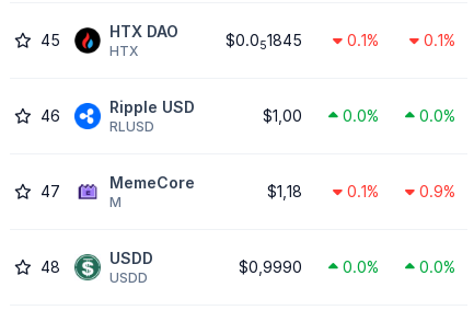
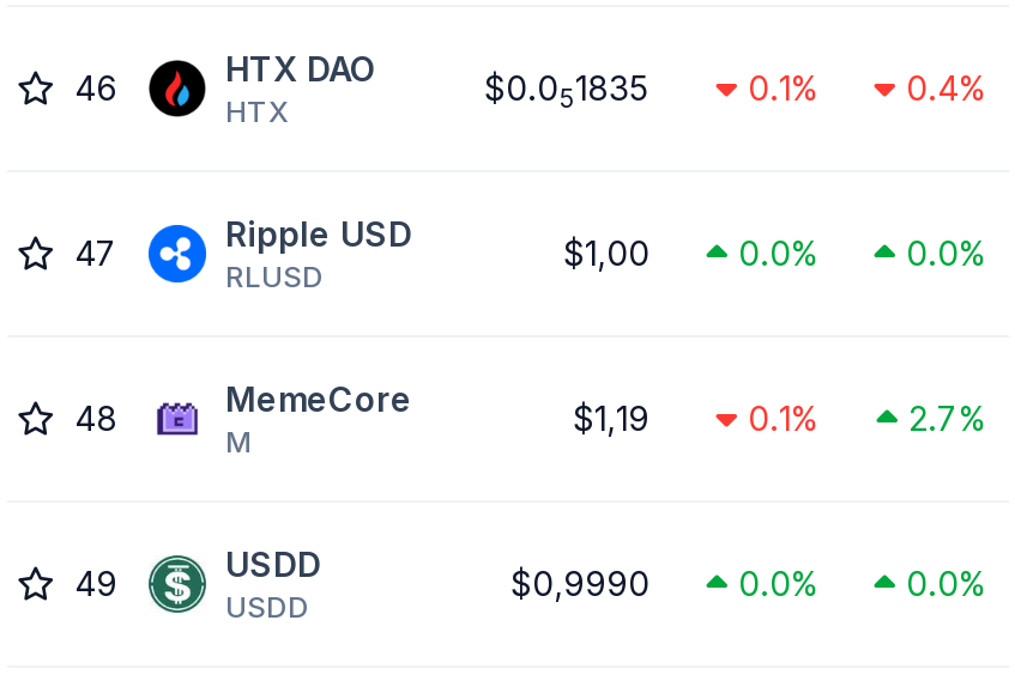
[41,31,60,49] 45 -> [74,67,117,108] 46
[226,31,302,52] $0.051845 -> [484,67,650,114] $0.051835
[424,31,455,49] 0.1% -> [906,67,985,108] 0.4%
[41,106,60,125] 46 -> [74,232,117,273] 47
[41,182,60,200] 47 -> [74,397,117,438] 48
[267,182,302,200] $1,18 -> [573,397,650,438] $1,19
[419,182,455,200] 0.9% -> [908,397,985,438] 2.7%
[41,257,60,276] 48 -> [74,563,117,603] 49

